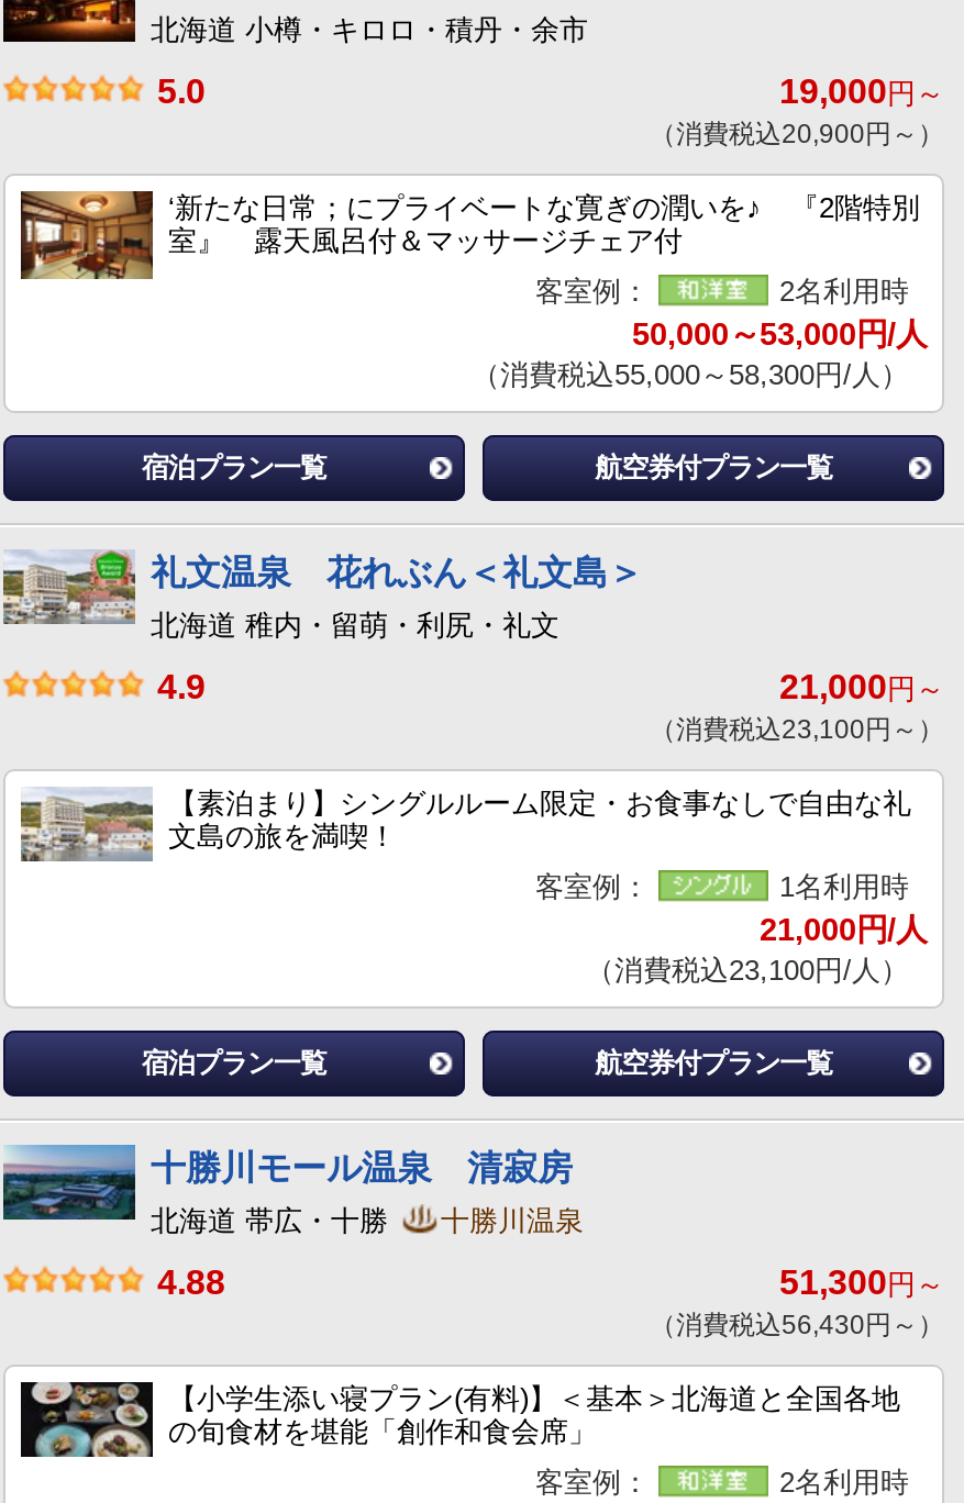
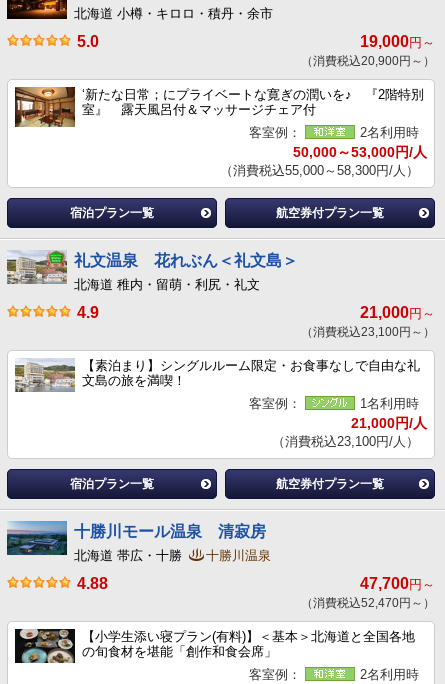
[779,1263,944,1301] 51,300円～ -> [360,575,435,592] 47,700円～
[650,1310,944,1340] （消費税込56,430円～） -> [301,596,435,610] （消費税込52,470円～）

